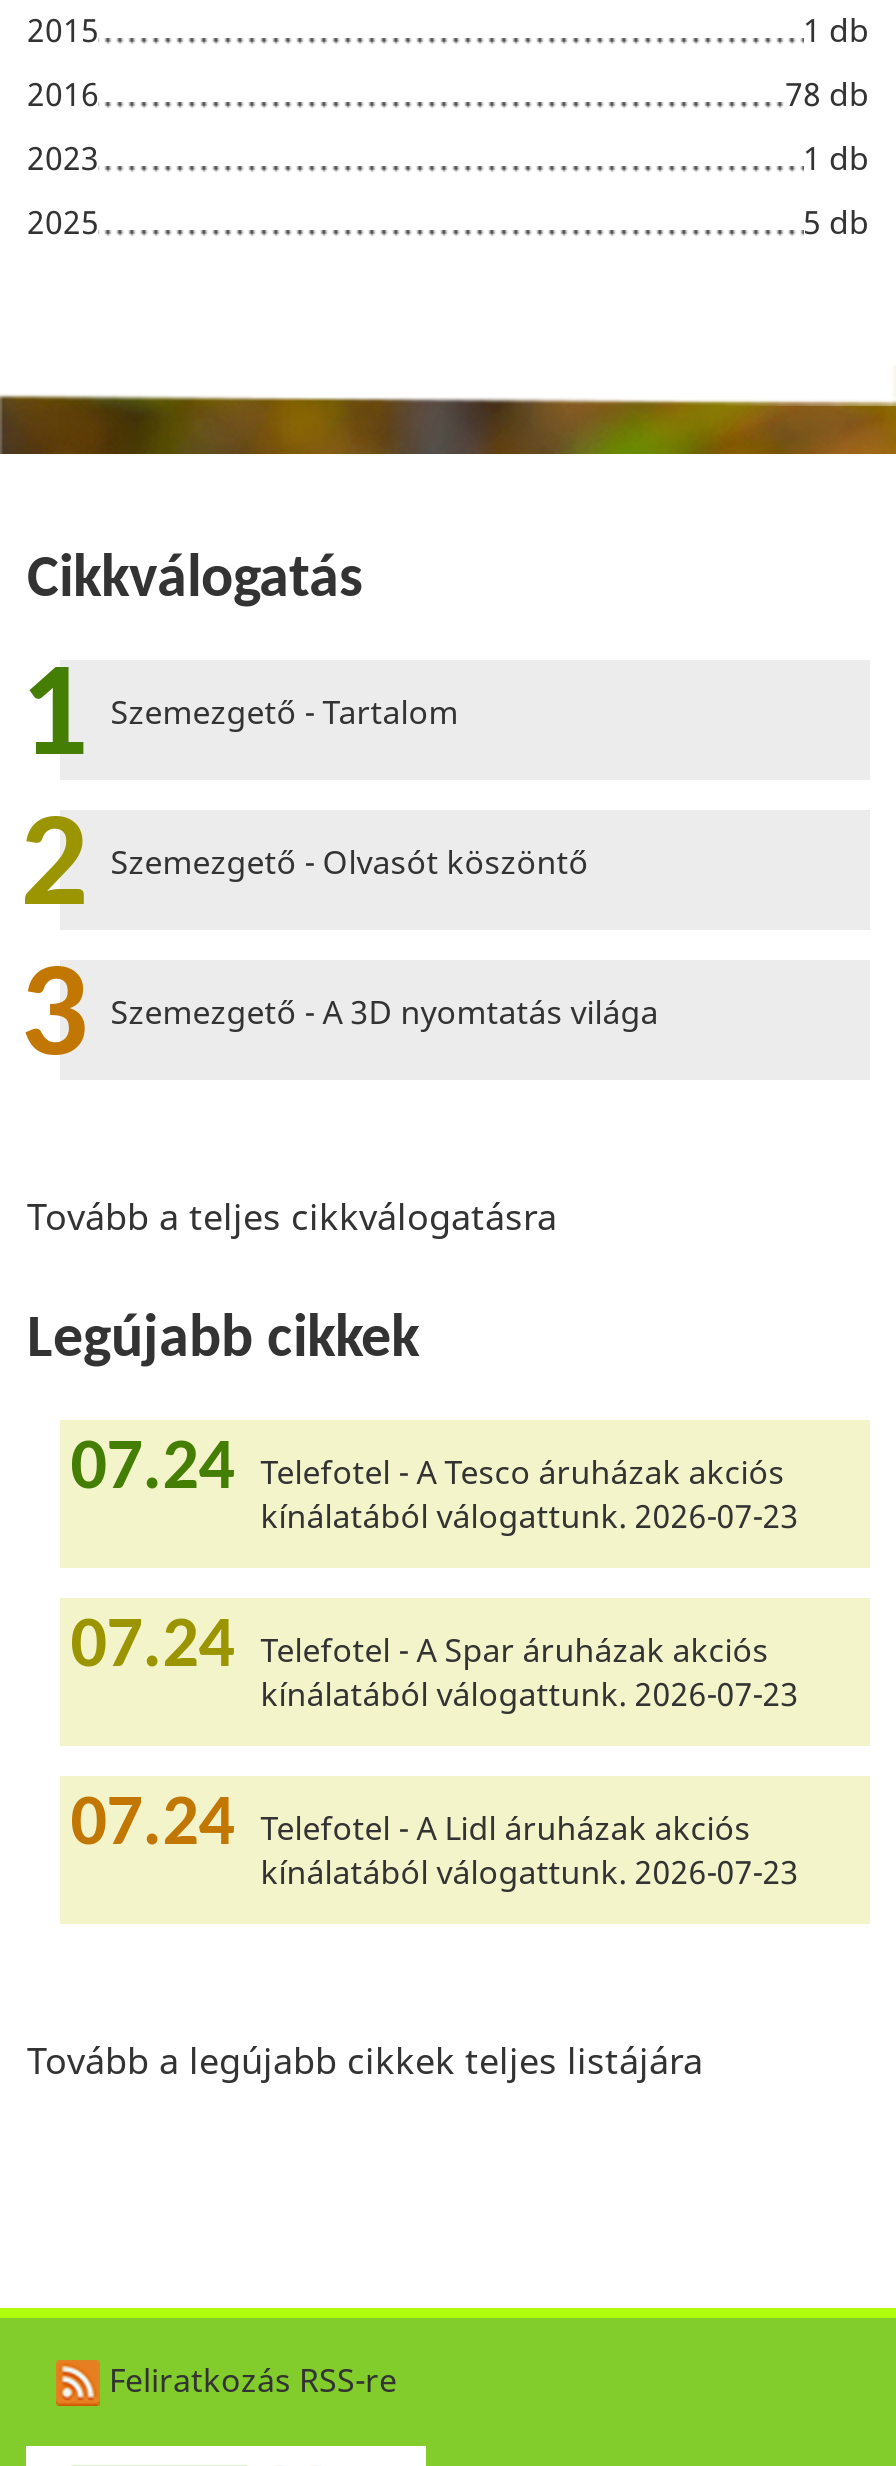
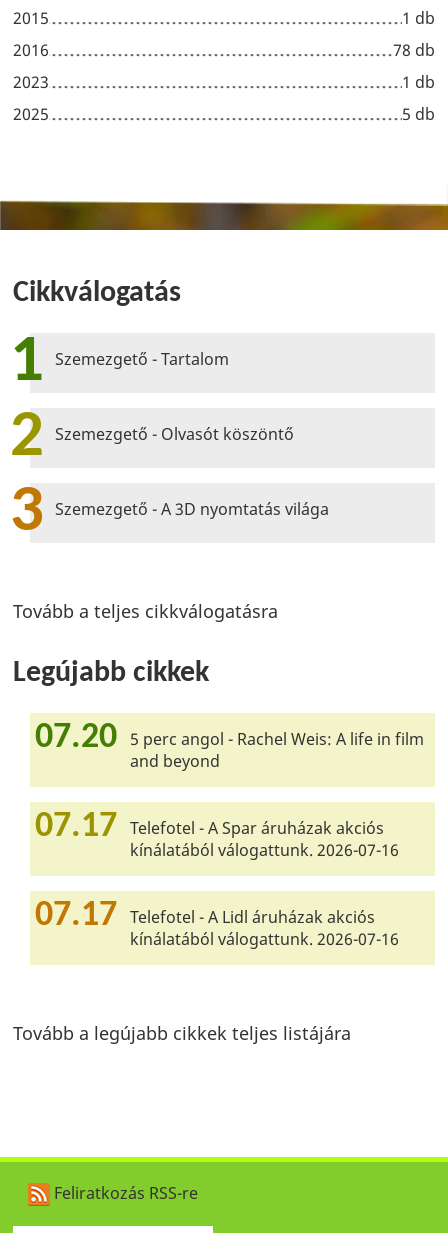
[71,1434,799,1538] 07.24 Telefotel - A Tesco áruházak akciós | kínálatából válogattunk. 2026-07-23 -> [35,720,424,772] 07.20 5 perc angol - Rachel Weis: A life in film | and beyond
[71,1612,799,1716] 07.24 Telefotel - A Spar áruházak akciós | kínálatából válogattunk. 2026-07-23 -> [35,809,399,861] 07.17 Telefotel - A Spar áruházak akciós | kínálatából válogattunk. 2026-07-16
[71,1790,799,1894] 07.24 Telefotel - A Lidl áruházak akciós | kínálatából válogattunk. 2026-07-23 -> [35,898,399,950] 07.17 Telefotel - A Lidl áruházak akciós | kínálatából válogattunk. 2026-07-16

